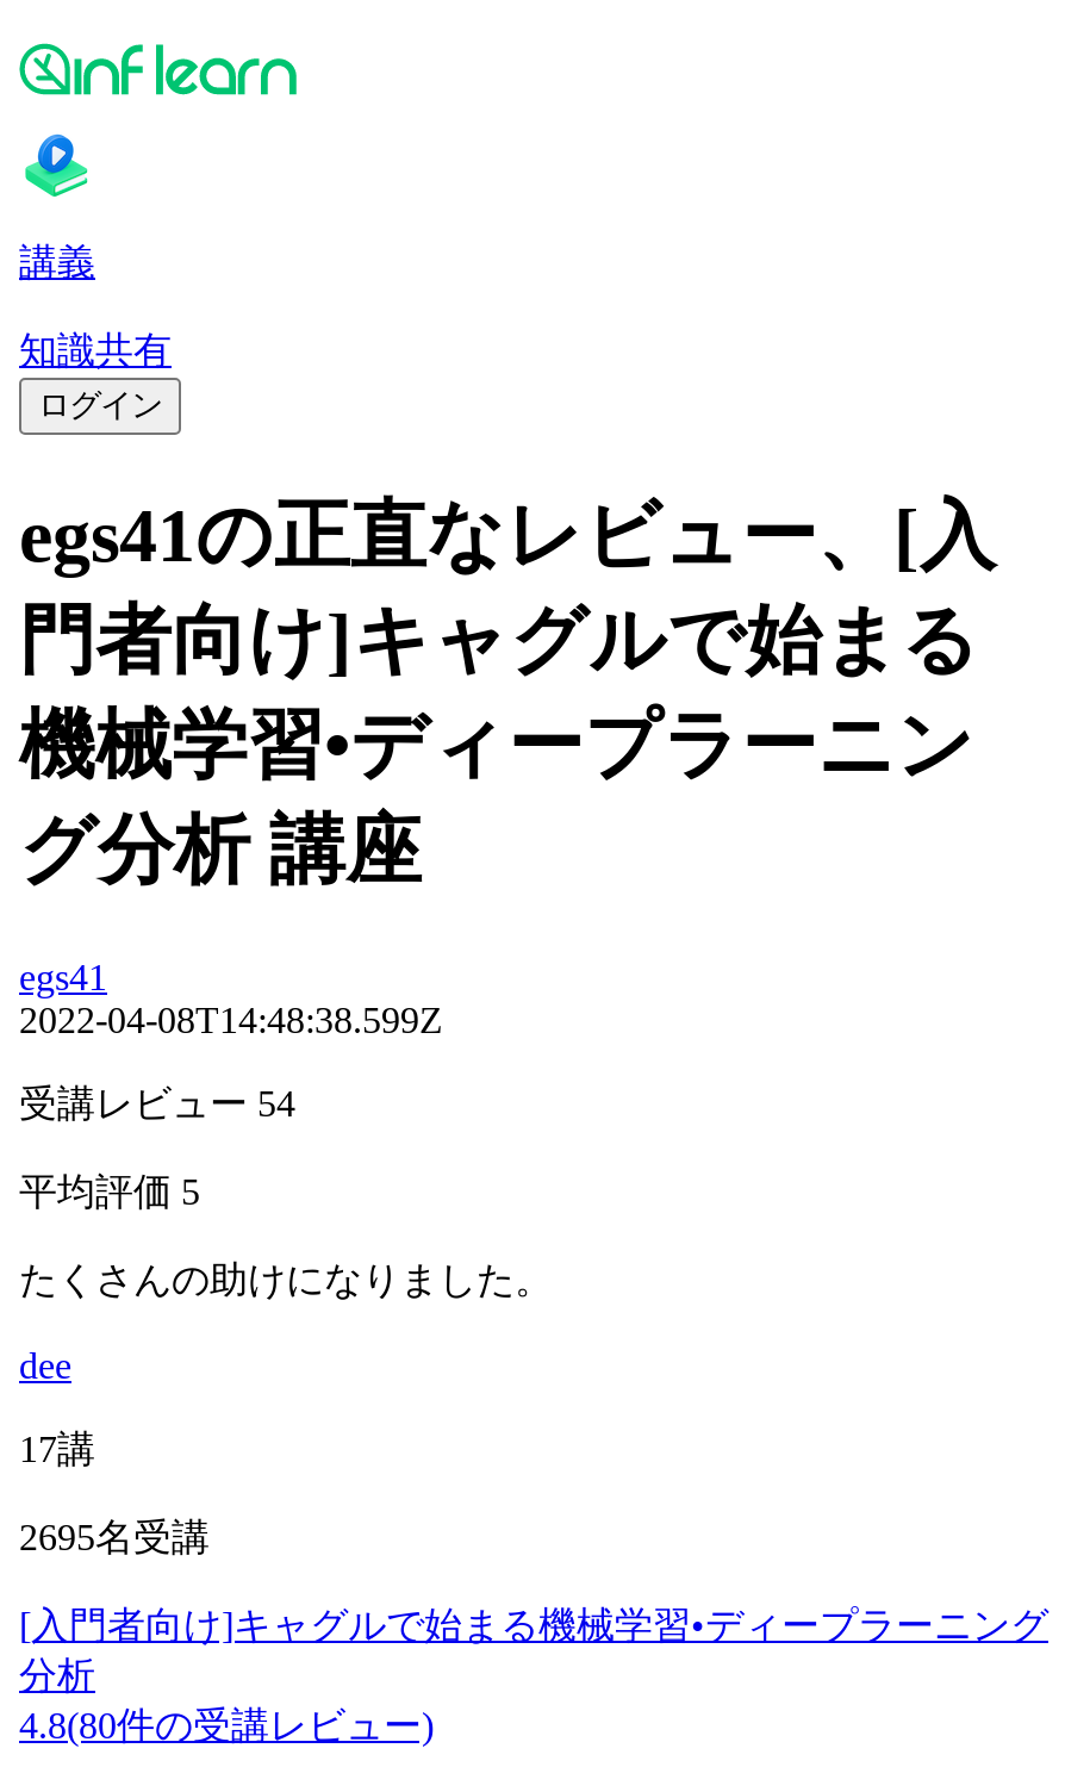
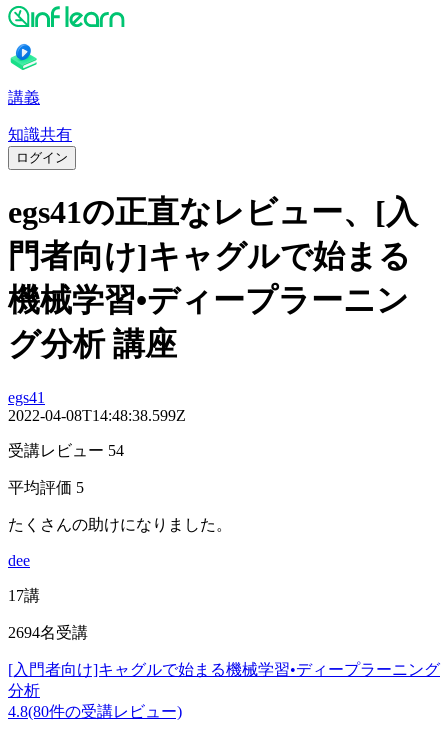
[19,1517,210,1557] 2695名受講 -> [8,624,88,641] 2694名受講

